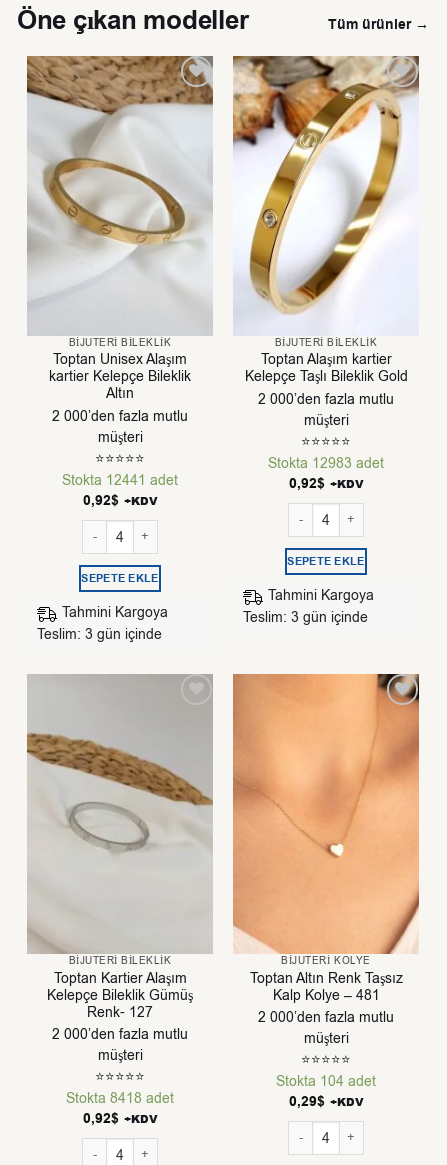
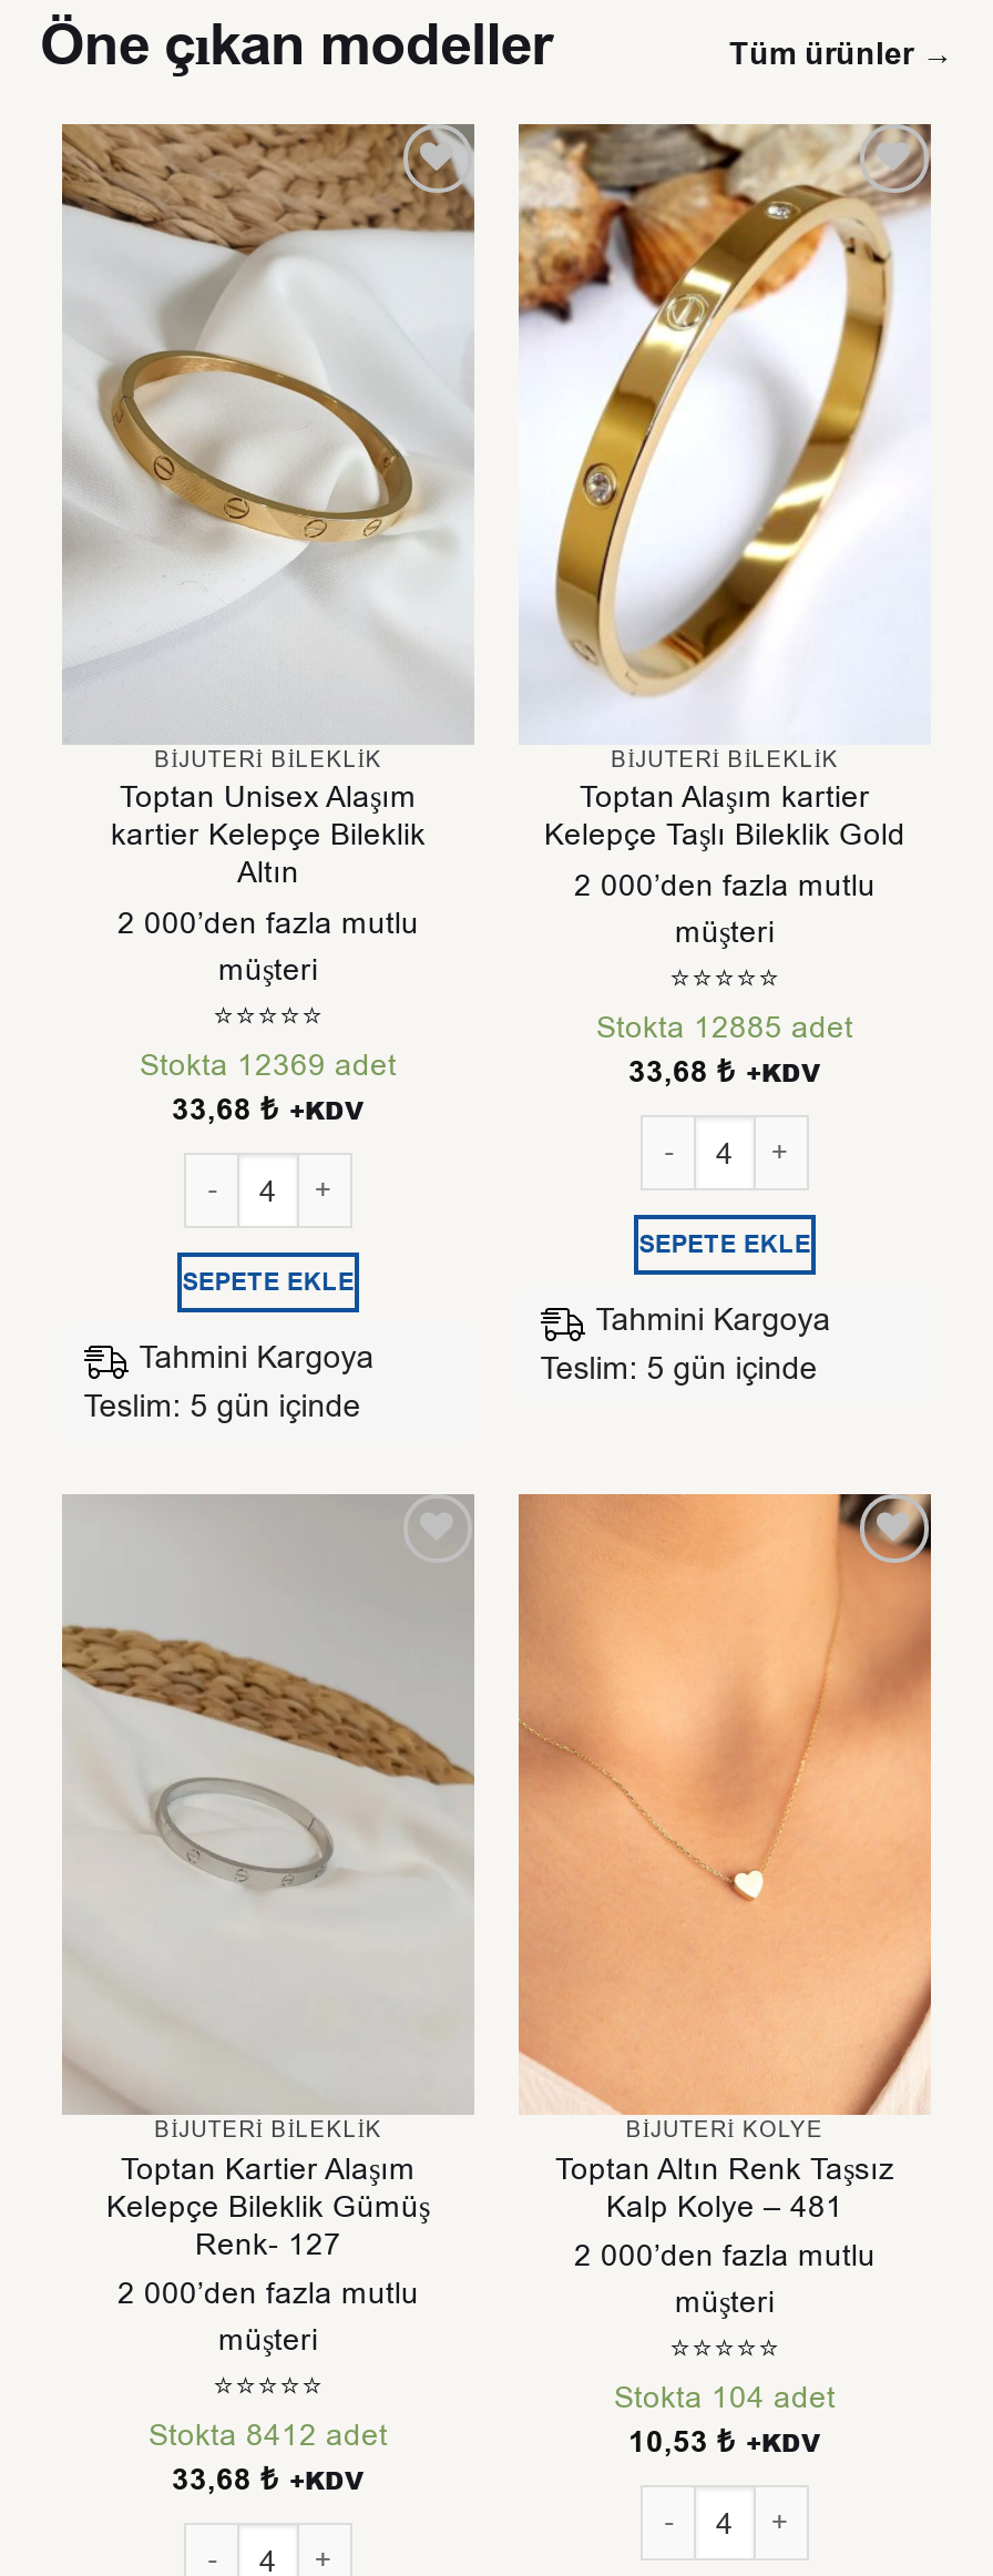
[268,454,384,473] Stokta 12983 adet -> [596,1007,853,1049] Stokta 12885 adet
[62,471,178,490] Stokta 12441 adet -> [140,1045,397,1087] Stokta 12369 adet
[288,473,363,492] 0,92 $ +KDV -> [628,1050,821,1092] 33,68 ₺ +KDV
[82,490,157,509] 0,92 $ +KDV -> [172,1087,365,1129] 33,68 ₺ +KDV
[243,608,368,627] Teslim: 3 gün içinde -> [540,1347,817,1389] Teslim: 5 gün içinde
[37,625,162,644] Teslim: 3 gün içinde -> [84,1385,361,1427] Teslim: 5 gün içinde
[66,1089,174,1108] Stokta 8418 adet -> [149,2415,388,2457] Stokta 8412 adet
[288,1092,363,1111] 0,29 $ +KDV -> [628,2420,821,2462] 10,53 ₺ +KDV
[82,1109,157,1128] 0,92 $ +KDV -> [172,2458,365,2500] 33,68 ₺ +KDV

